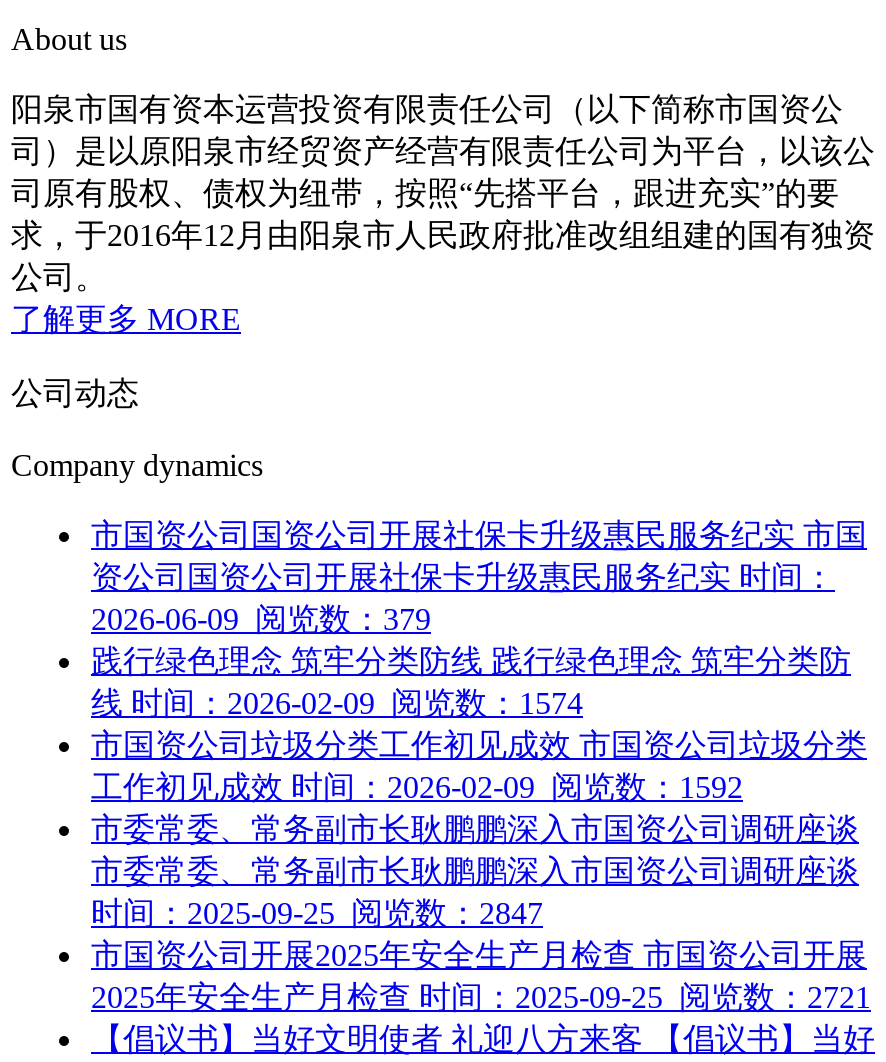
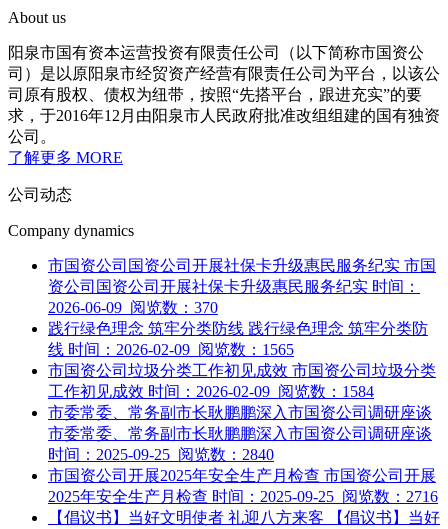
[91,602,431,636] 2026-06-09 阅览数：379 -> [48,299,218,316] 2026-06-09 阅览数：370
[91,686,583,720] 线 时间：2026-02-09 阅览数：1574 -> [48,341,294,358] 线 时间：2026-02-09 阅览数：1565
[91,770,743,804] 工作初见成效 时间：2026-02-09 阅览数：1592 -> [48,383,374,400] 工作初见成效 时间：2026-02-09 阅览数：1584
[91,896,543,930] 时间：2025-09-25 阅览数：2847 -> [48,446,274,463] 时间：2025-09-25 阅览数：2840
[91,980,871,1014] 2025年安全生产月检查 时间：2025-09-25 阅览数：2721 -> [48,488,438,505] 2025年安全生产月检查 时间：2025-09-25 阅览数：2716

